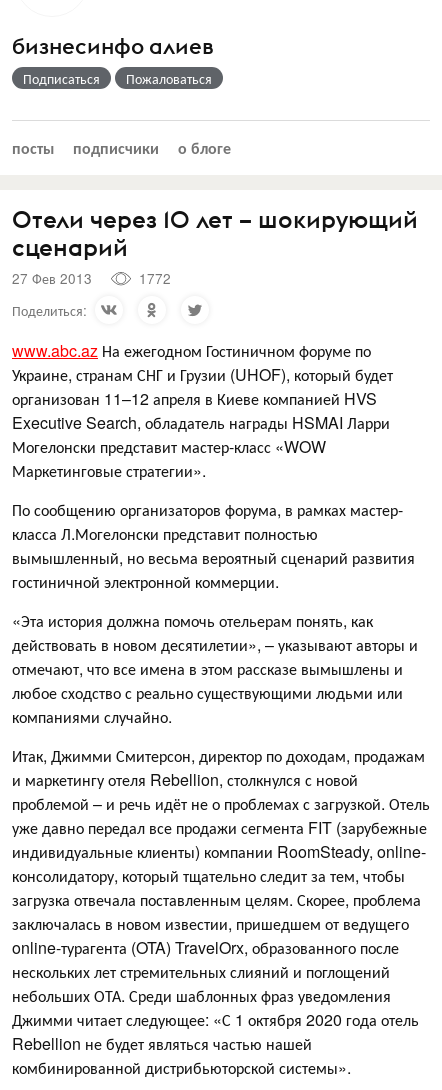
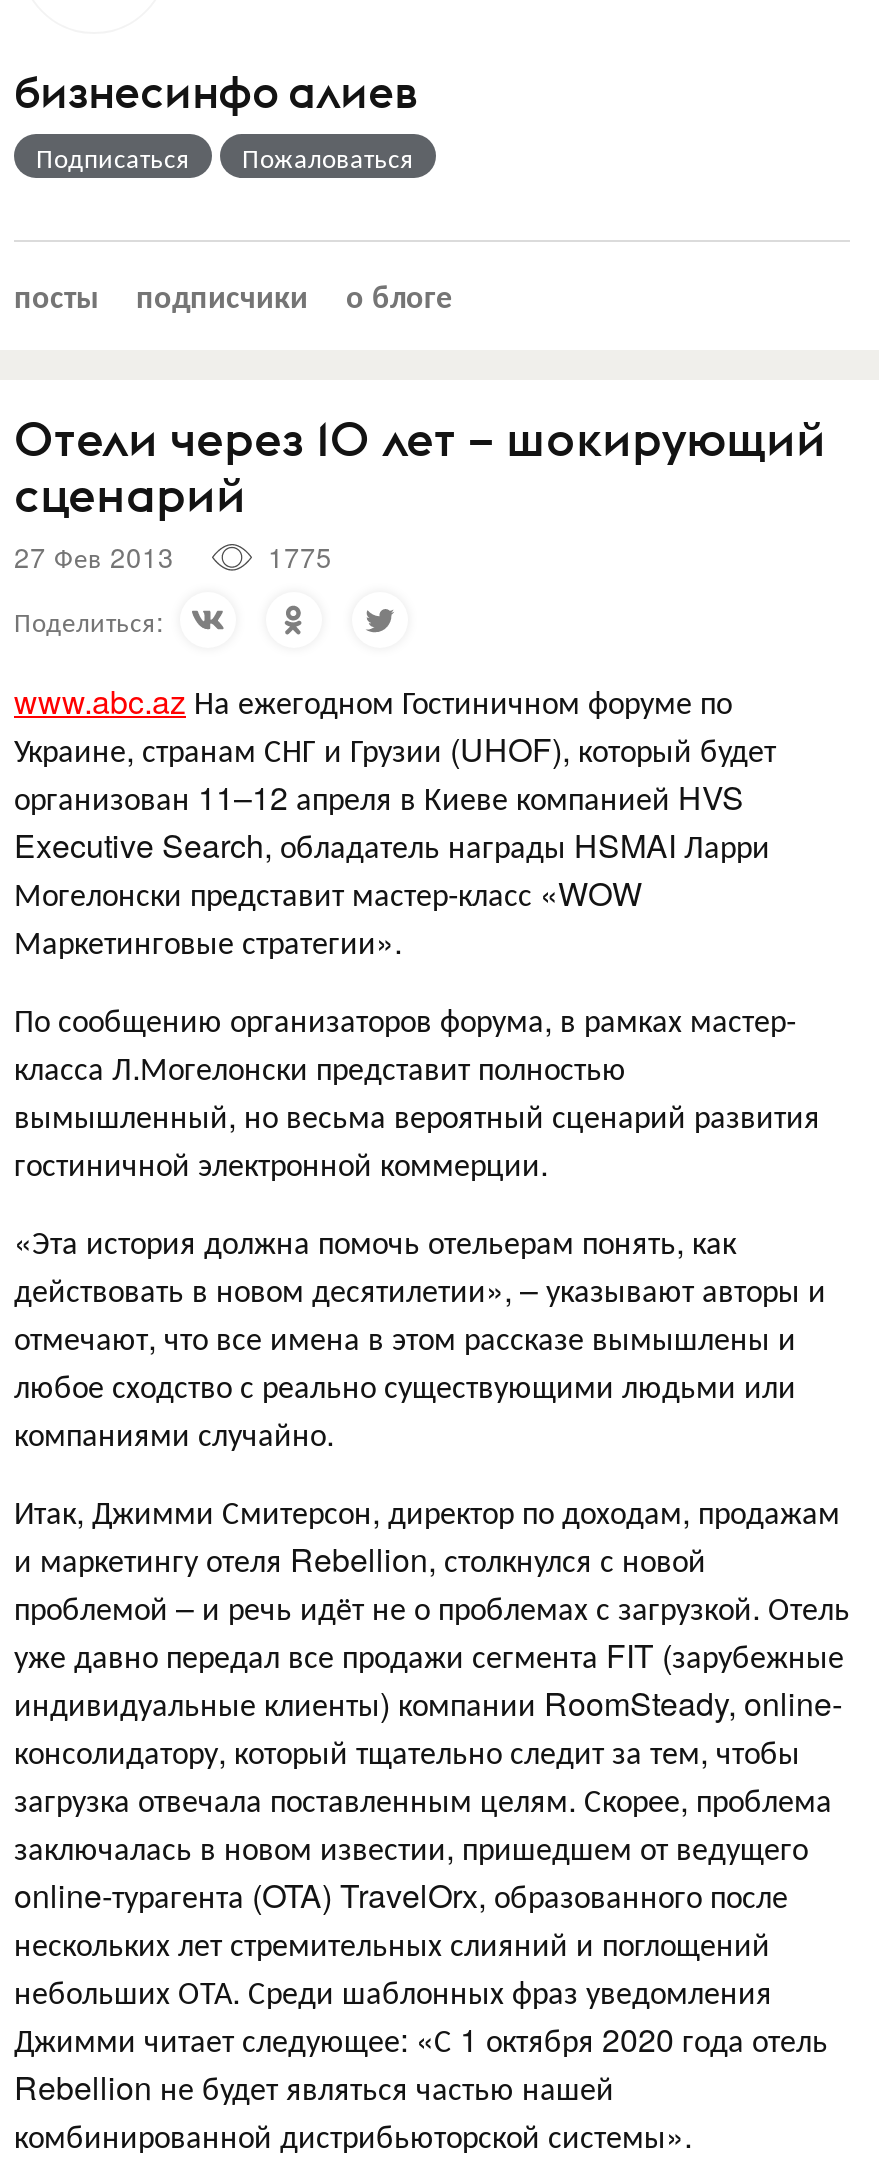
[135,268,171,288] 1772 -> [260,536,332,576] 1775

